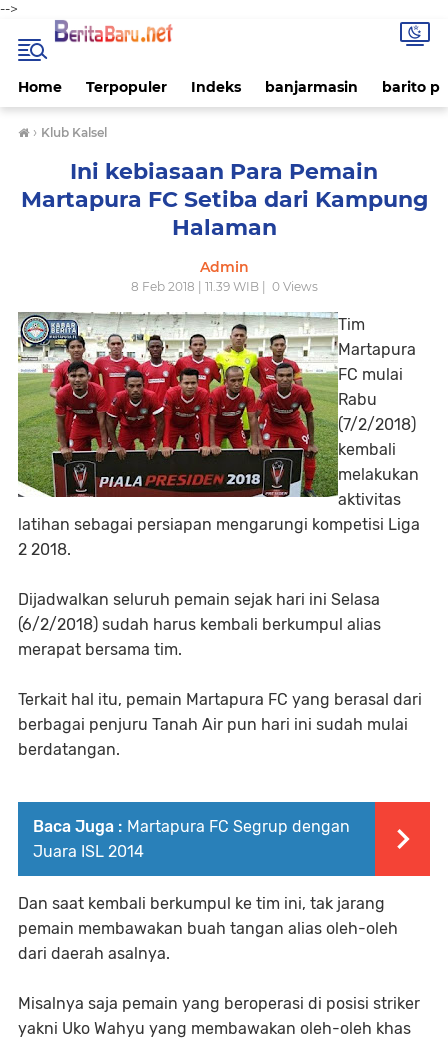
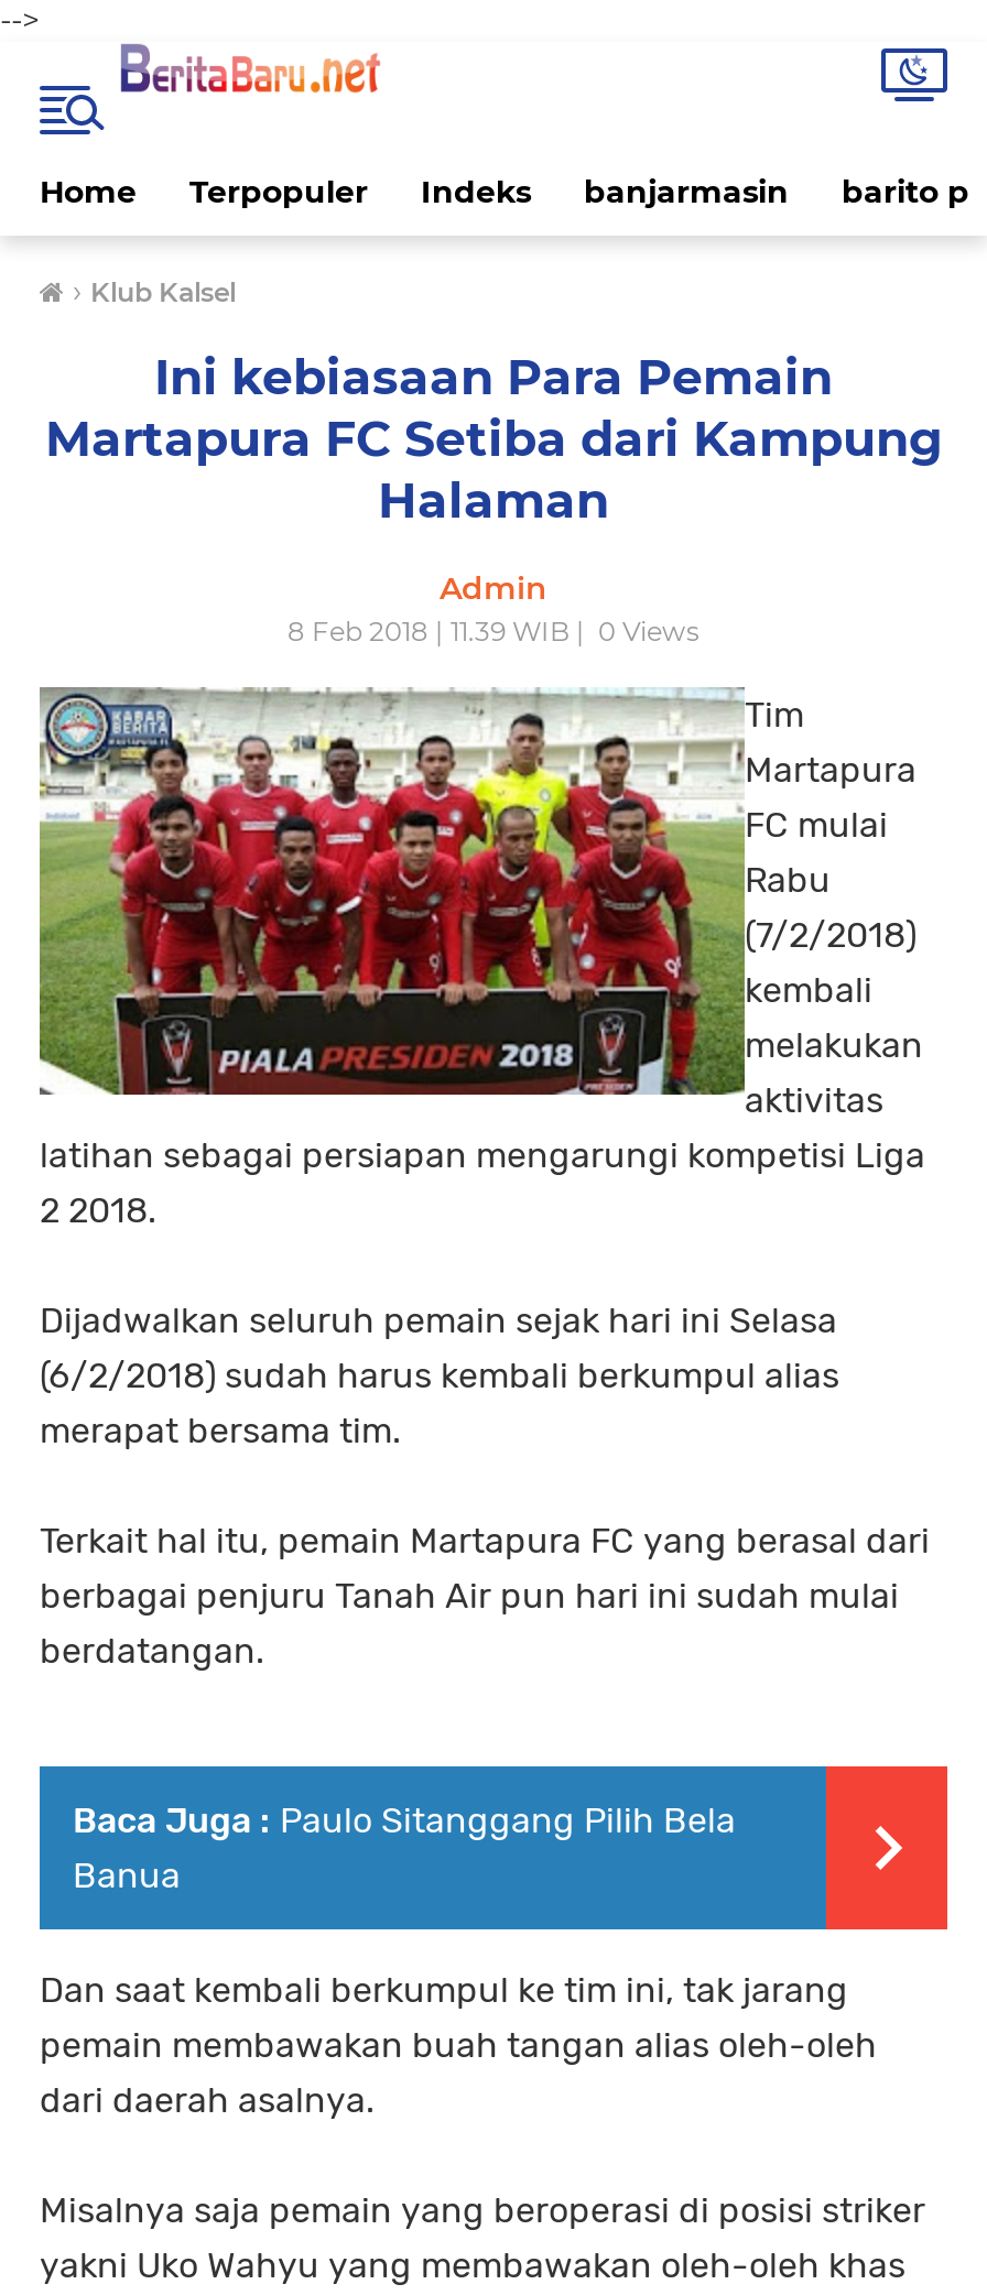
[33,817,350,861] Baca Juga : Martapura FC Segrup dengan | Juara ISL 2014 -> [73,1799,736,1896] Baca Juga : Paulo Sitanggang Pilih Bela | Banua

